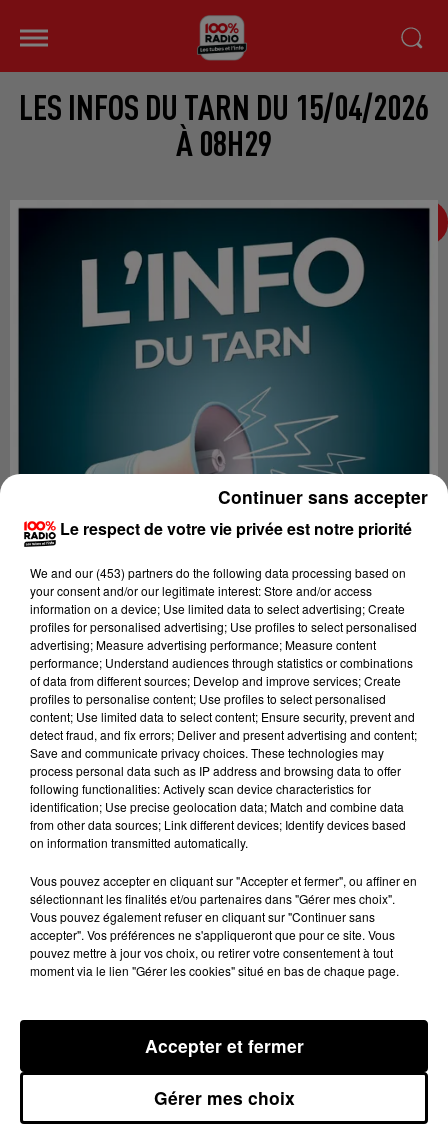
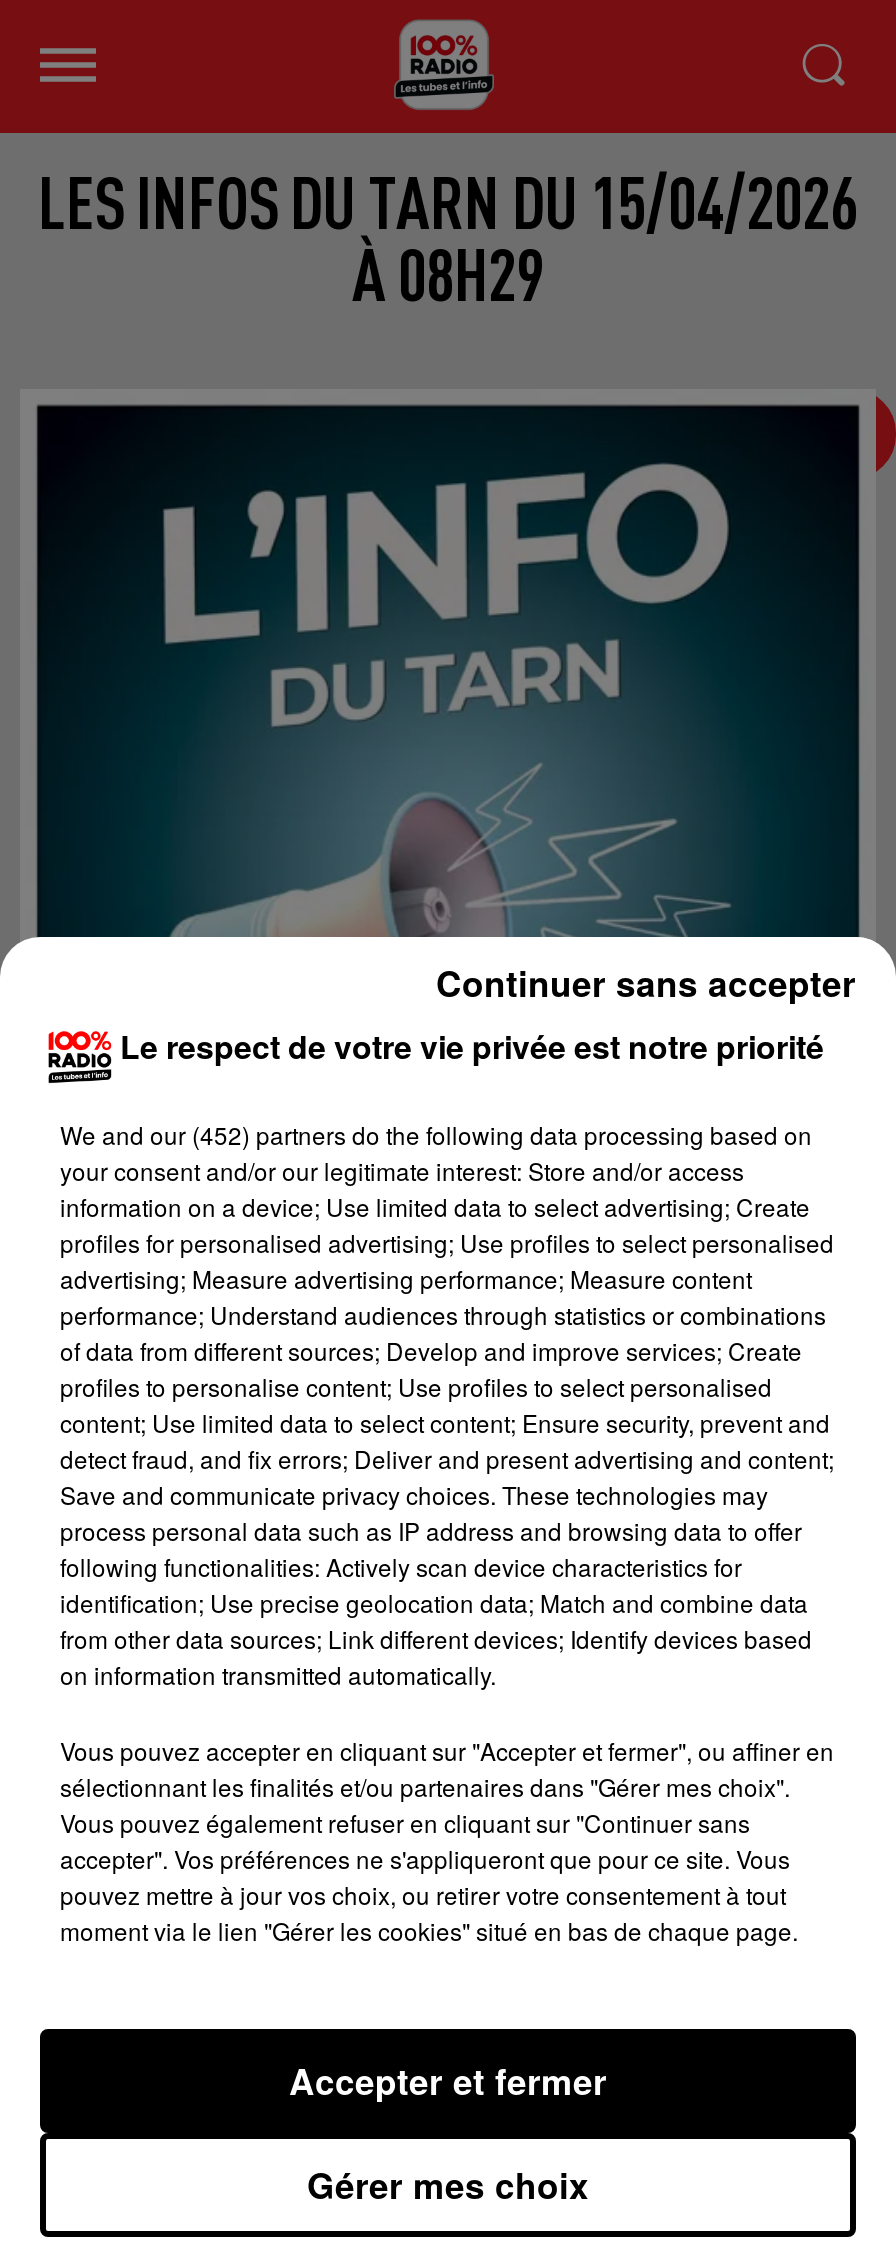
[30,564,406,581] We and our (453) partners do the following data processing based on -> [60,1117,812,1151] We and our (452) partners do the following data processing based on

